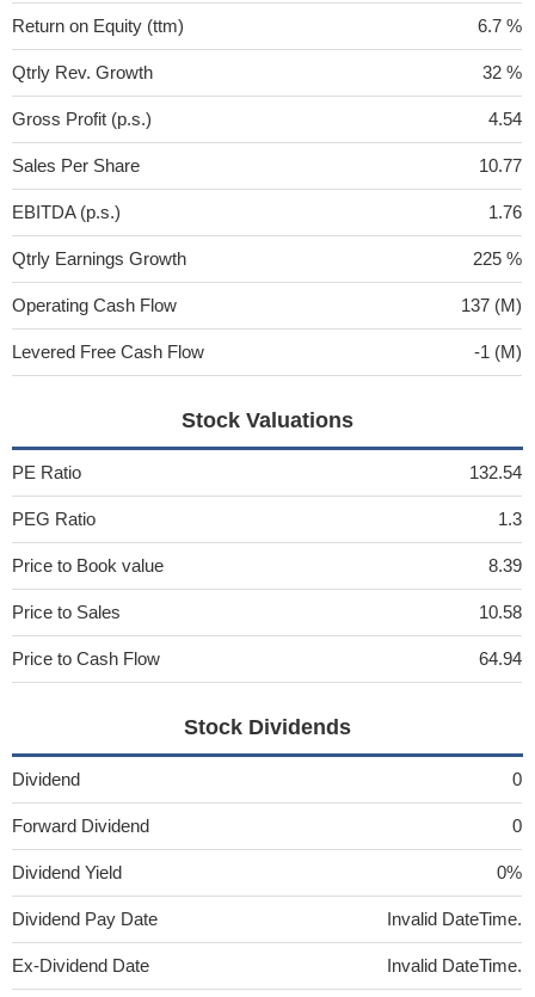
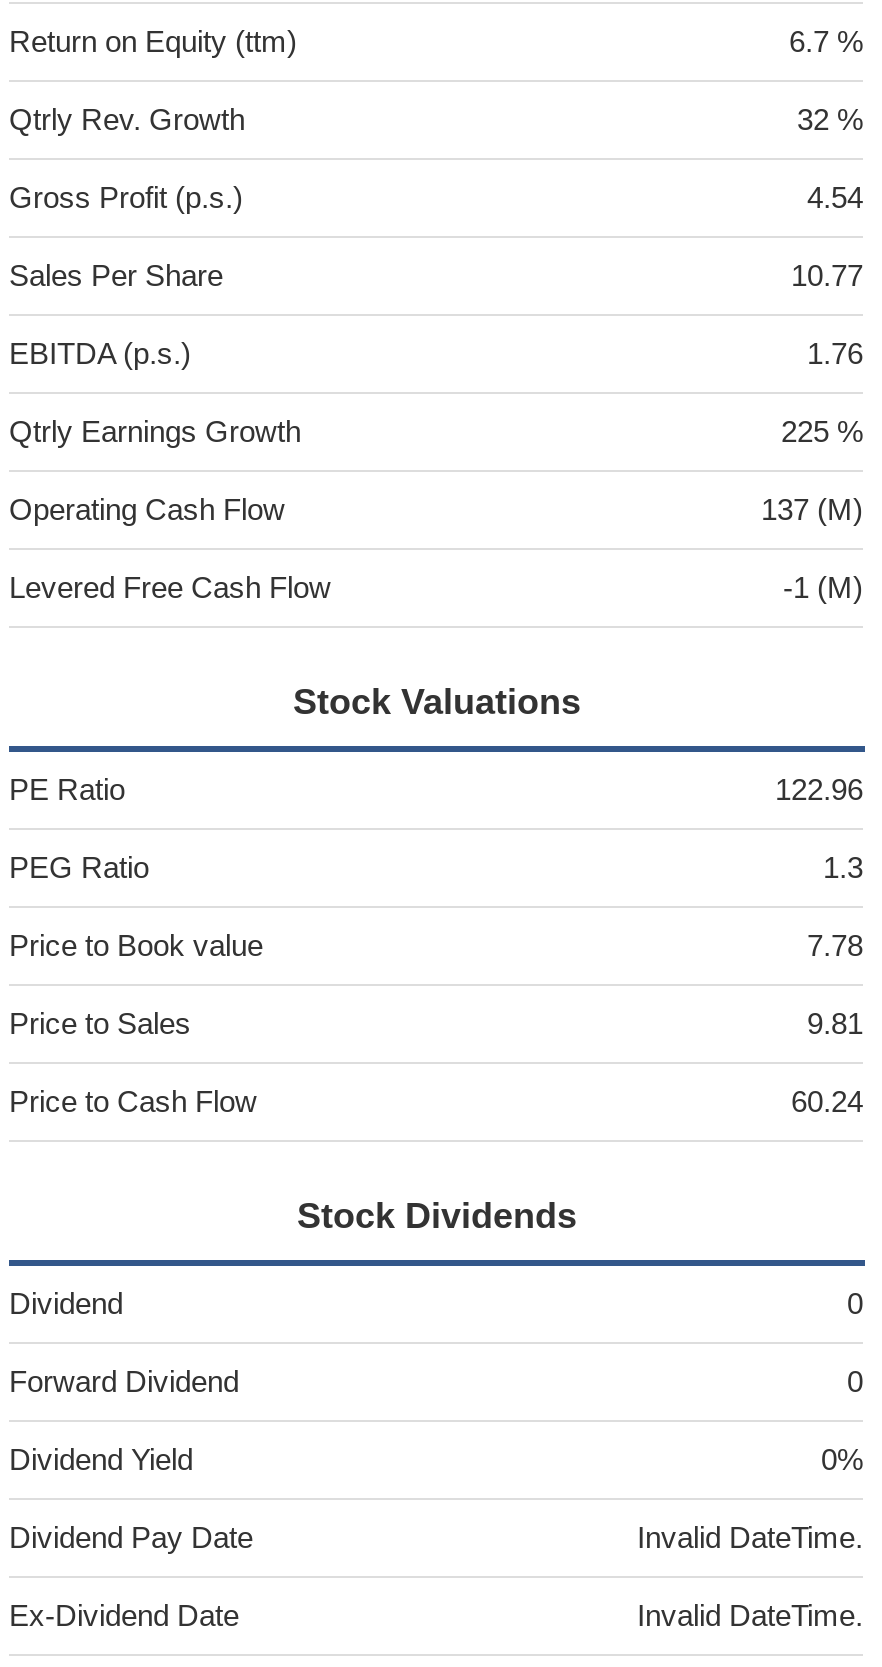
[469,462,522,482] 132.54 -> [775,772,863,806] 122.96
[488,555,522,575] 8.39 -> [807,928,863,962] 7.78
[479,602,522,622] 10.58 -> [807,1006,863,1040] 9.81
[479,648,522,668] 64.94 -> [791,1084,863,1118] 60.24

